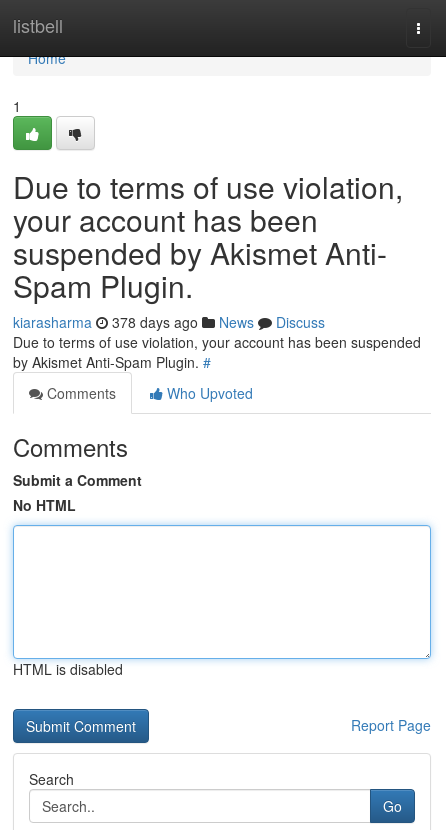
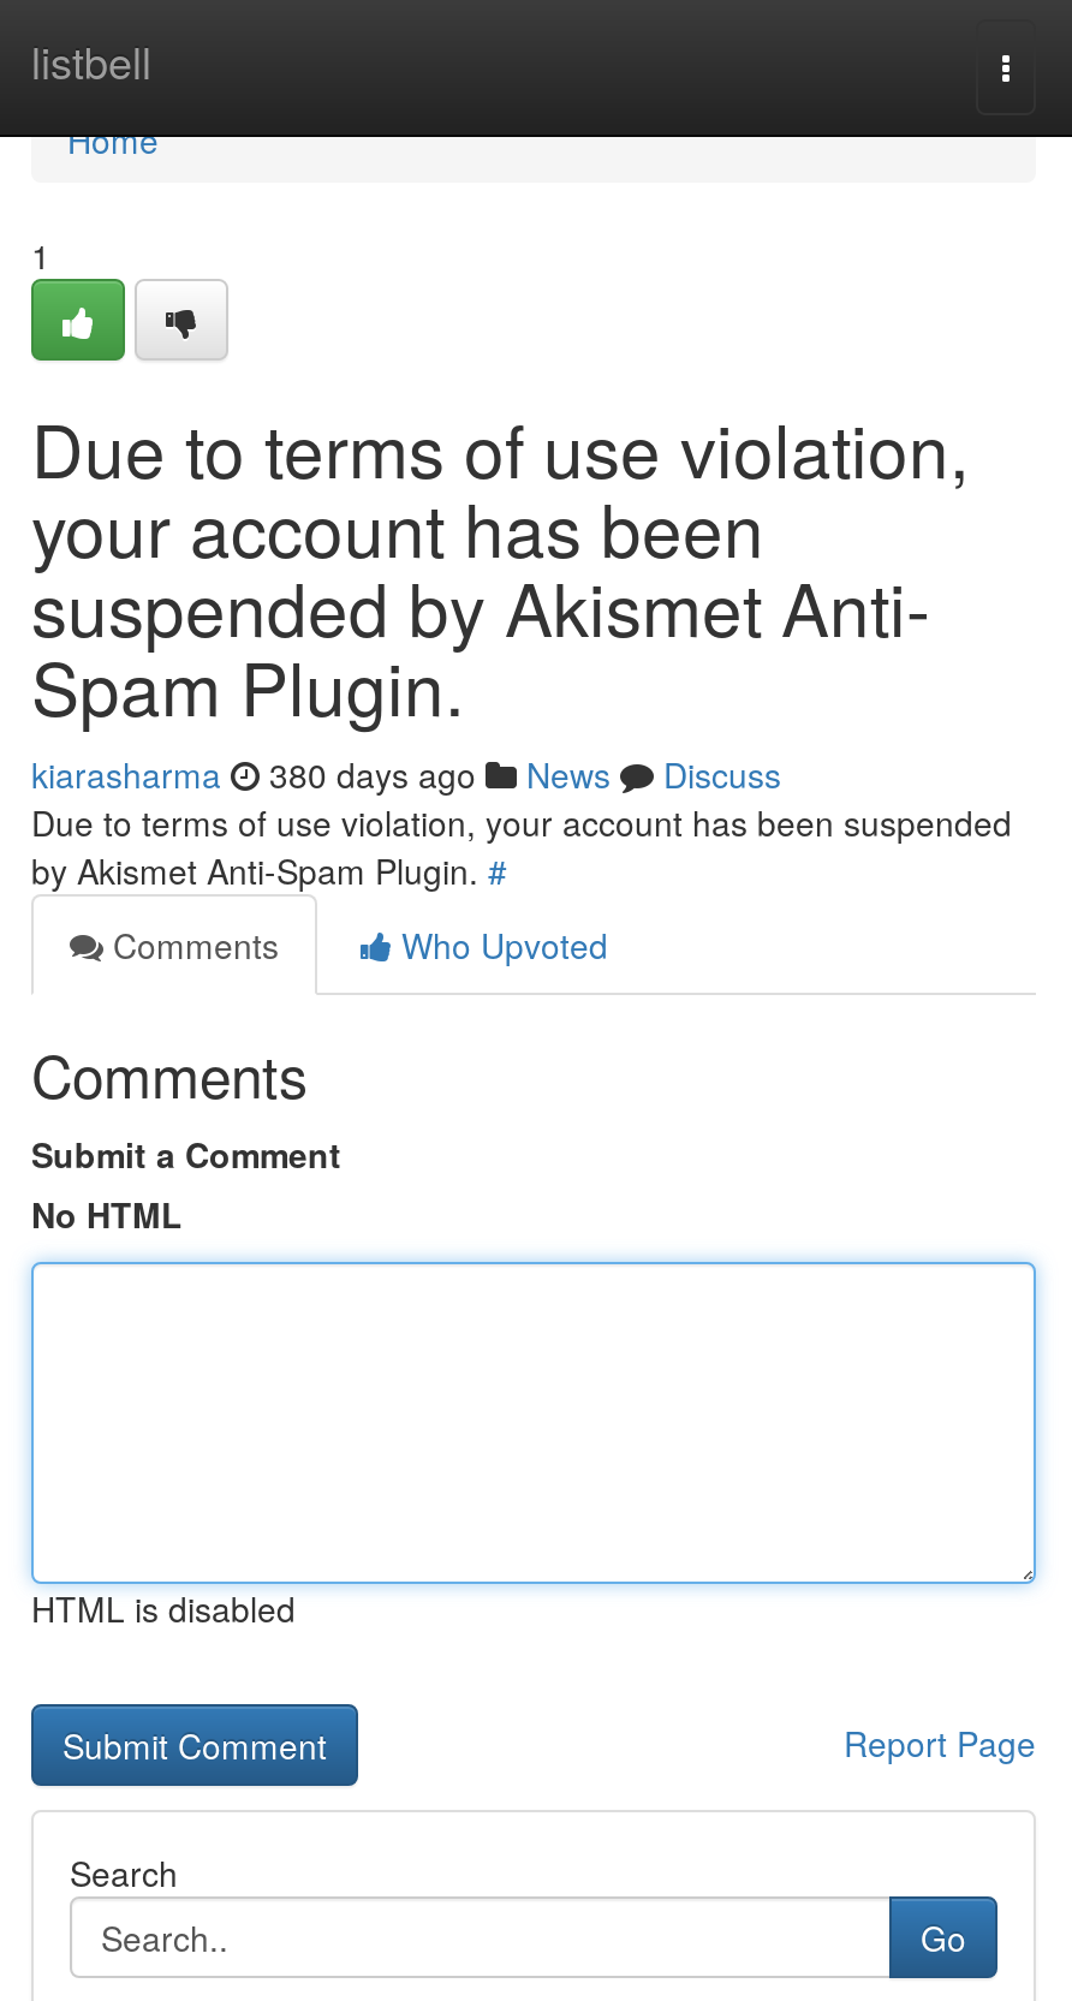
[13,312,325,332] kiarasharma 378 days ago News Discuss -> [31,750,781,798] kiarasharma 380 days ago News Discuss

